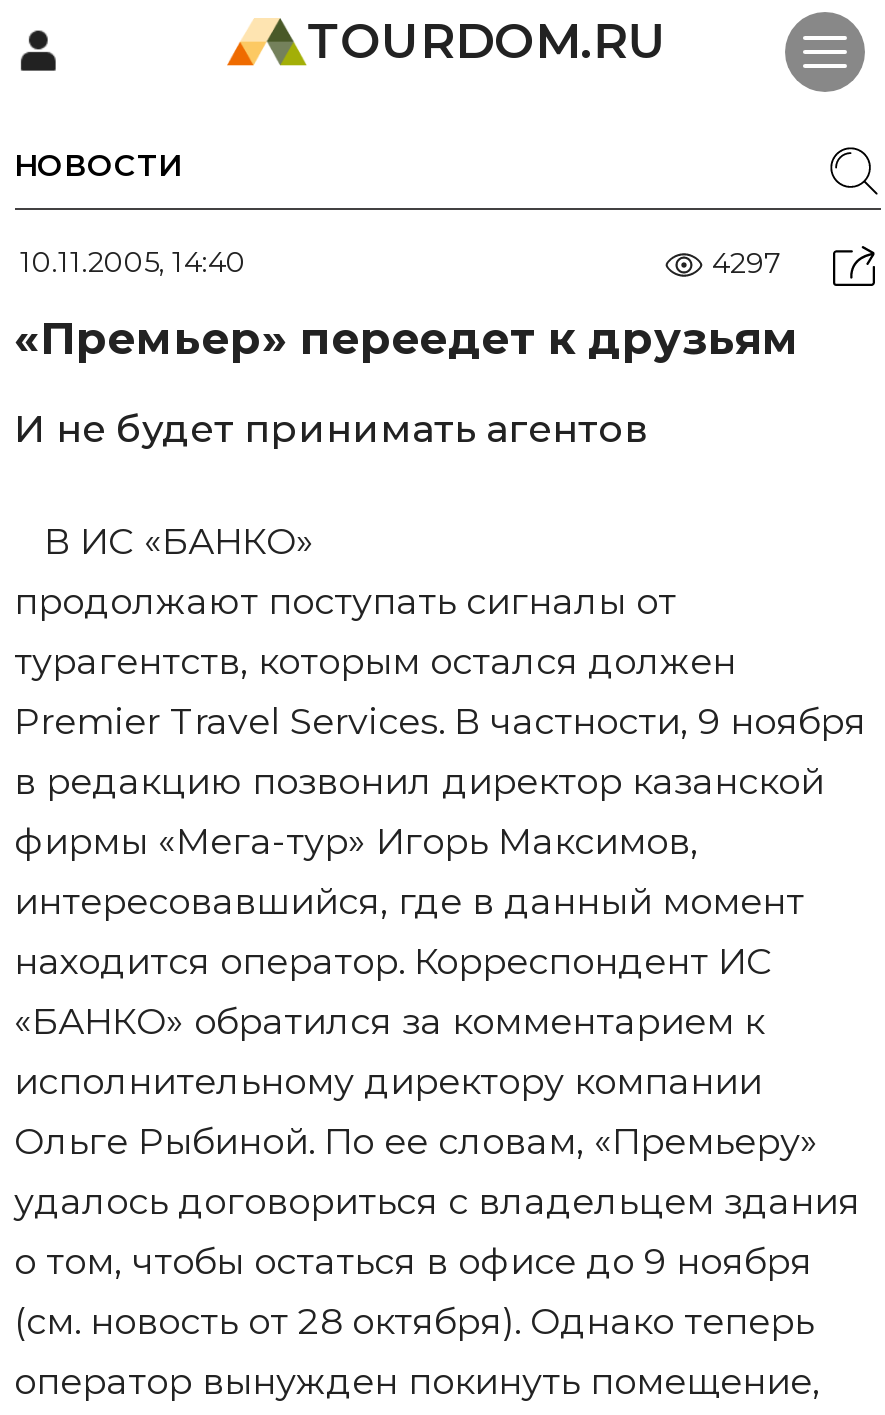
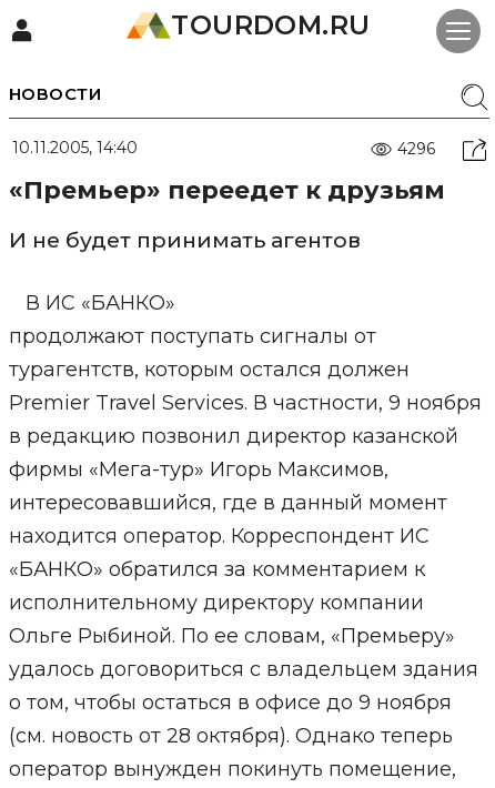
[704,245,782,281] 4297 -> [392,138,435,158] 4296

